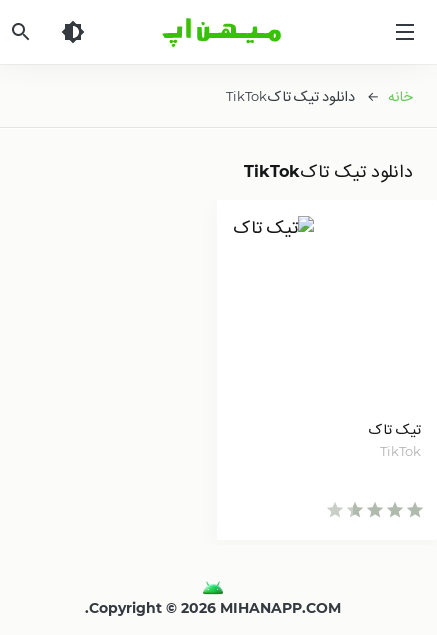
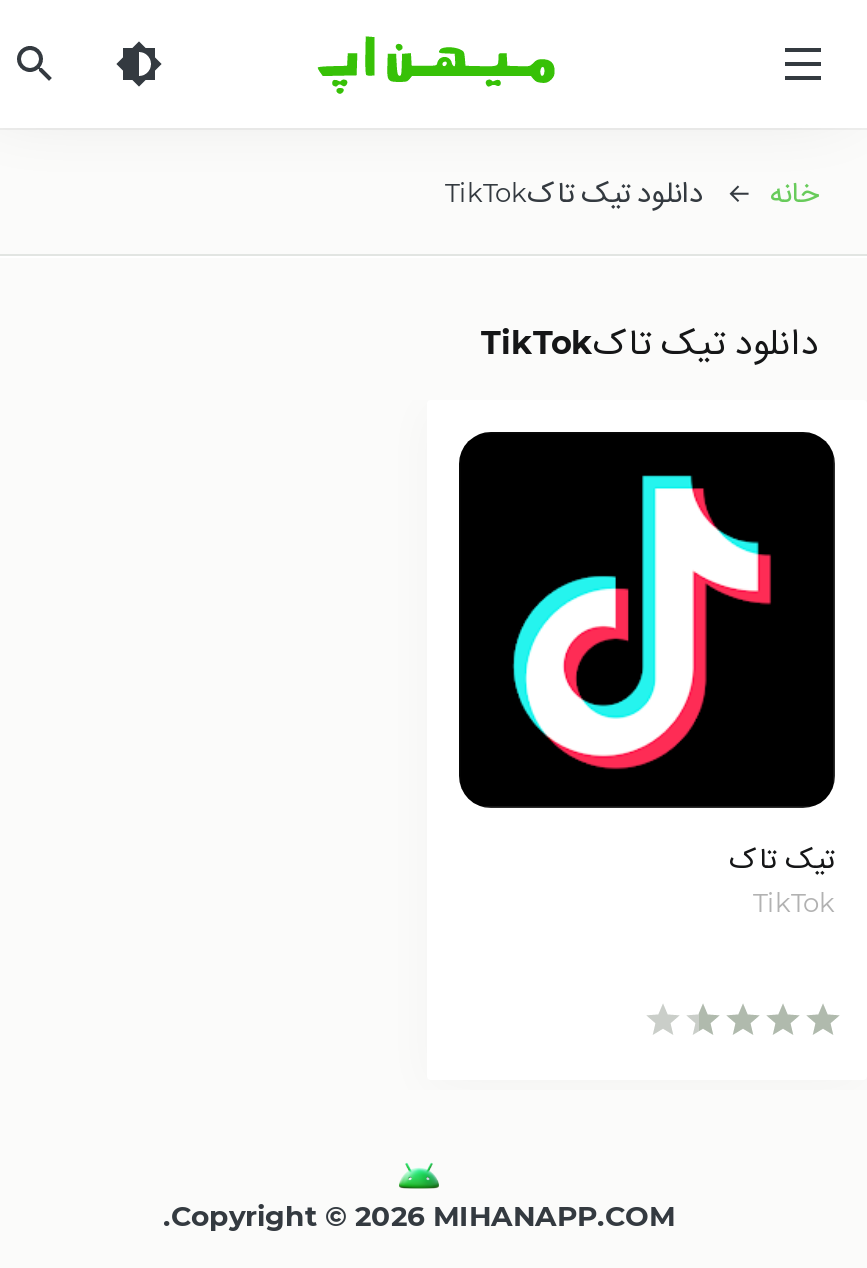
none -> [457,430,837,810] [image]

